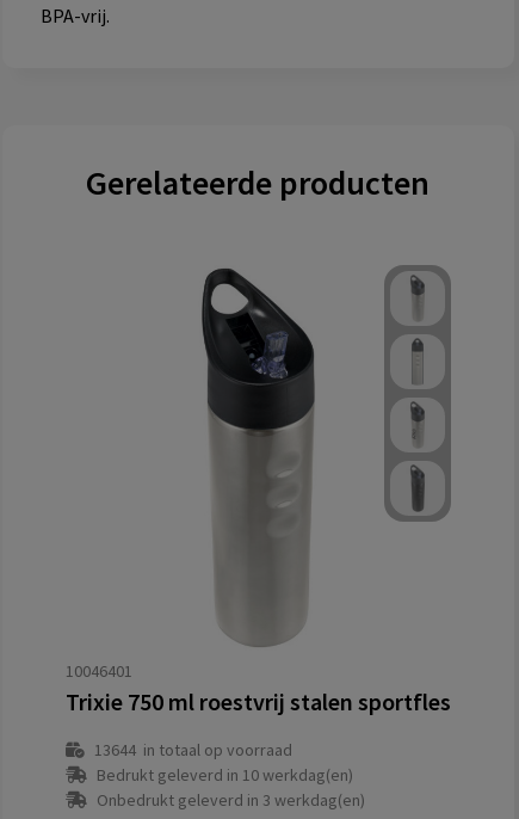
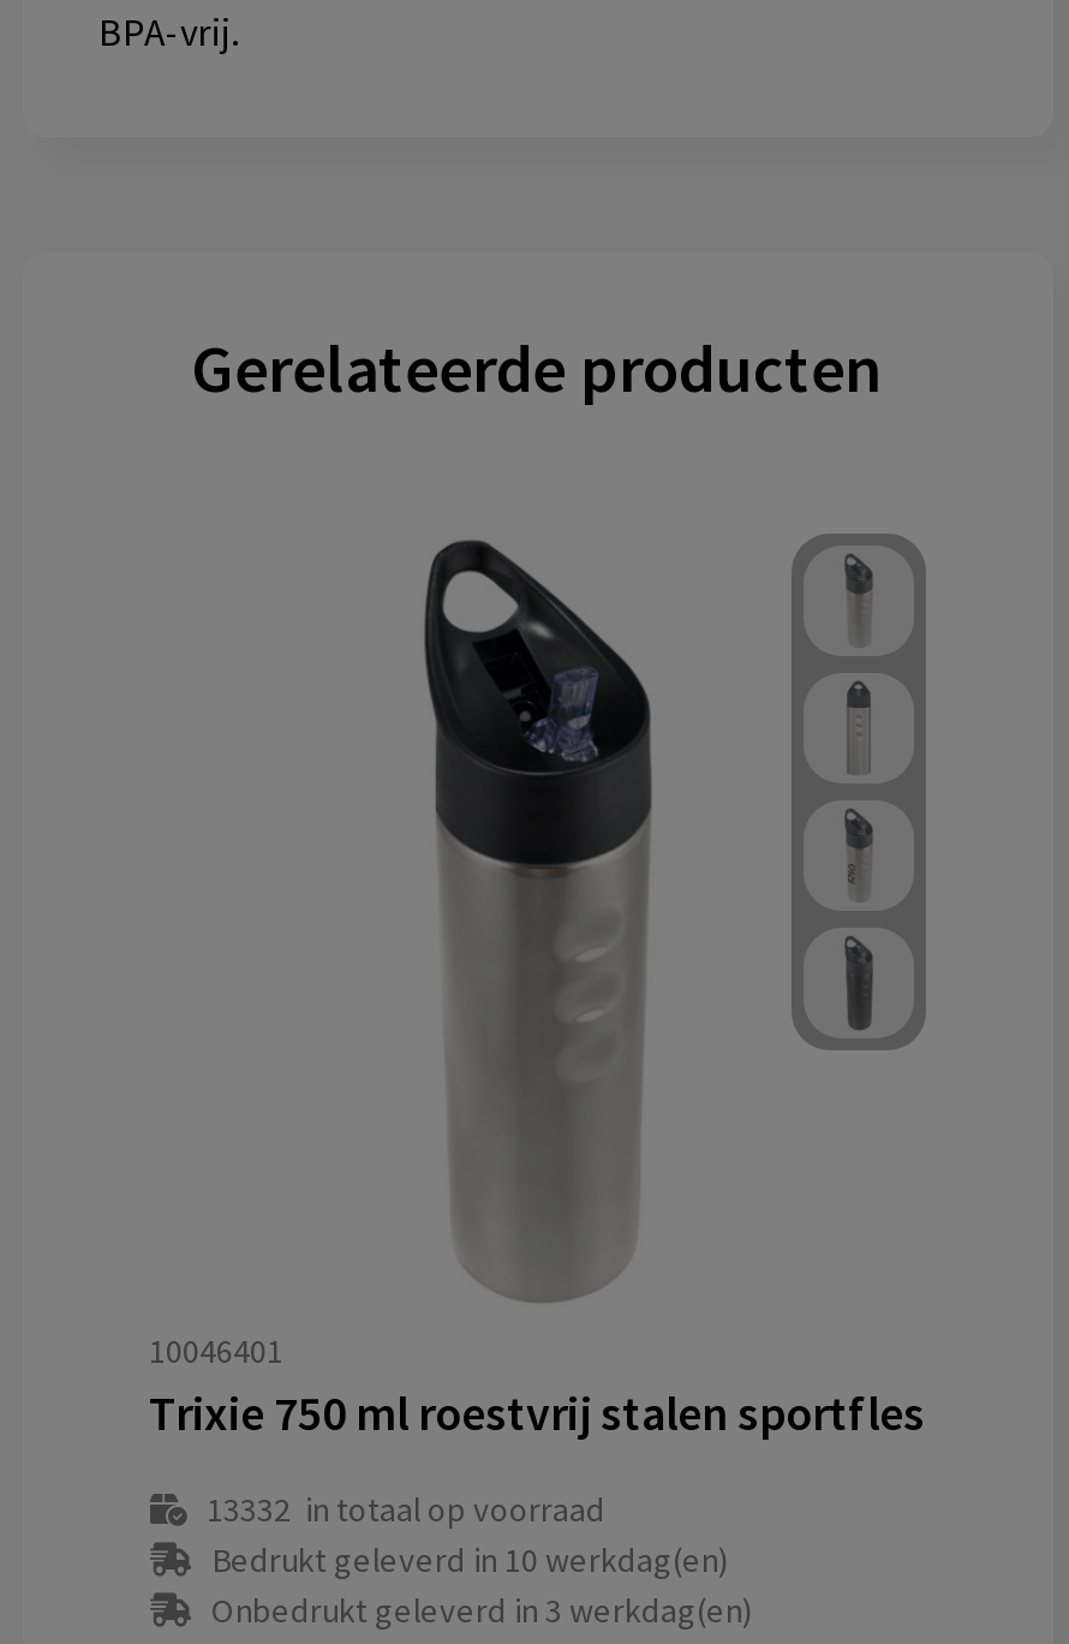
[94,739,292,761] 13644 in totaal op voorraad -> [207,1488,605,1531] 13332 in totaal op voorraad

